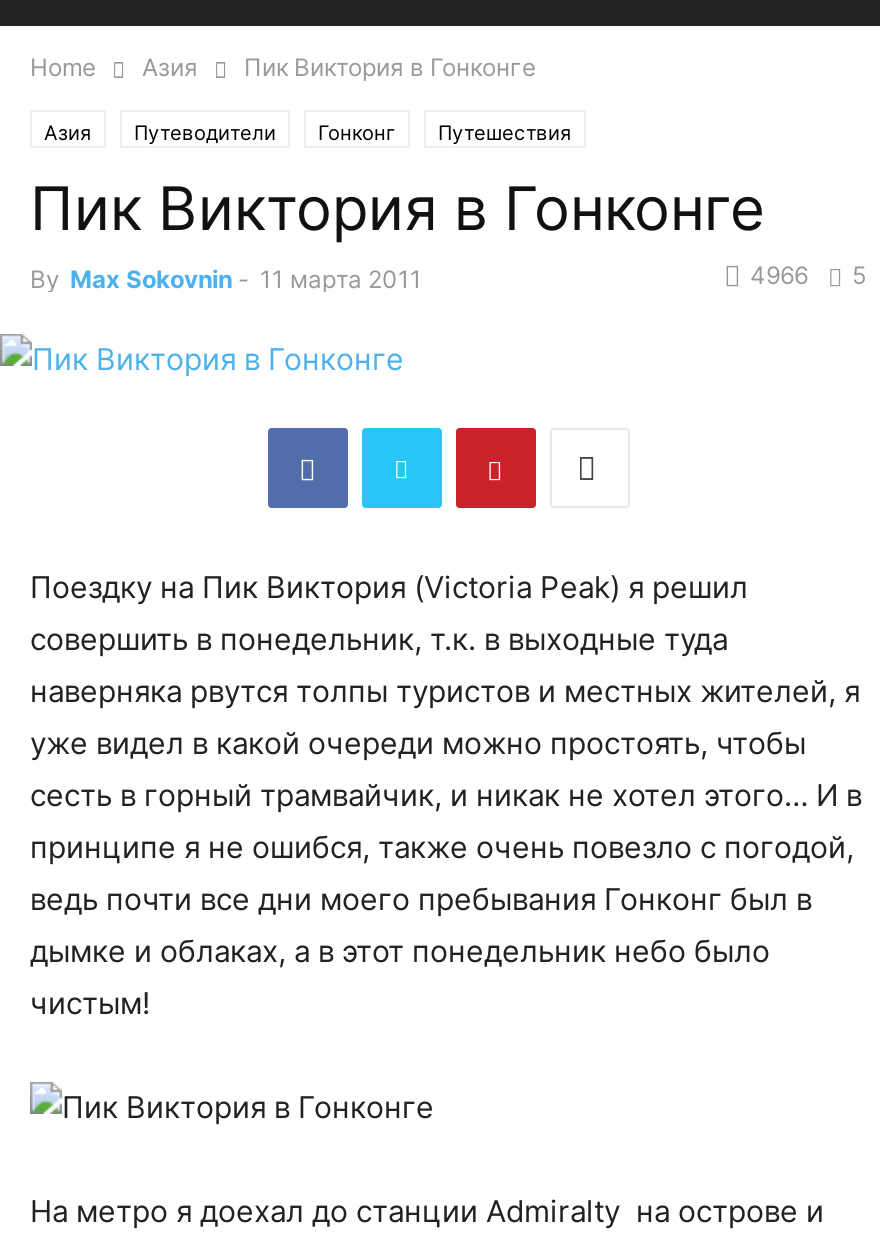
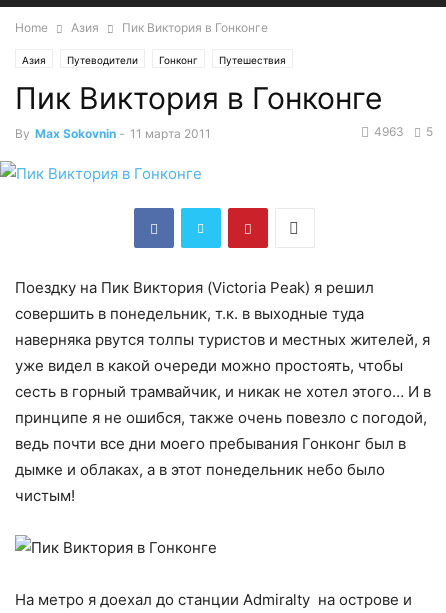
[750,260,866,290] 4966 5 -> [374,124,433,139] 4963 5

